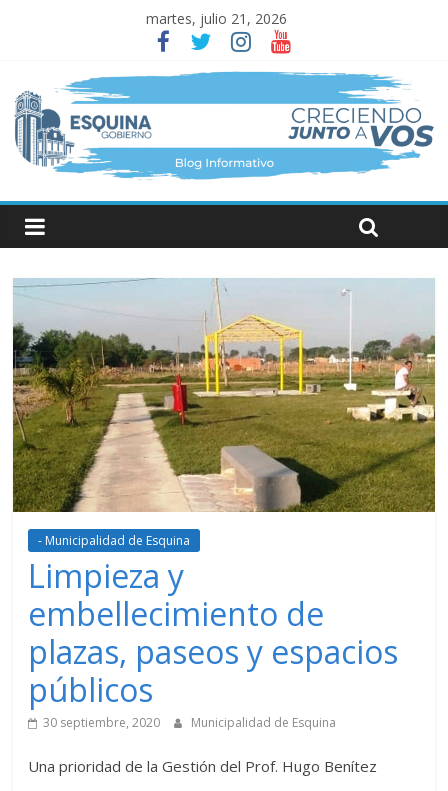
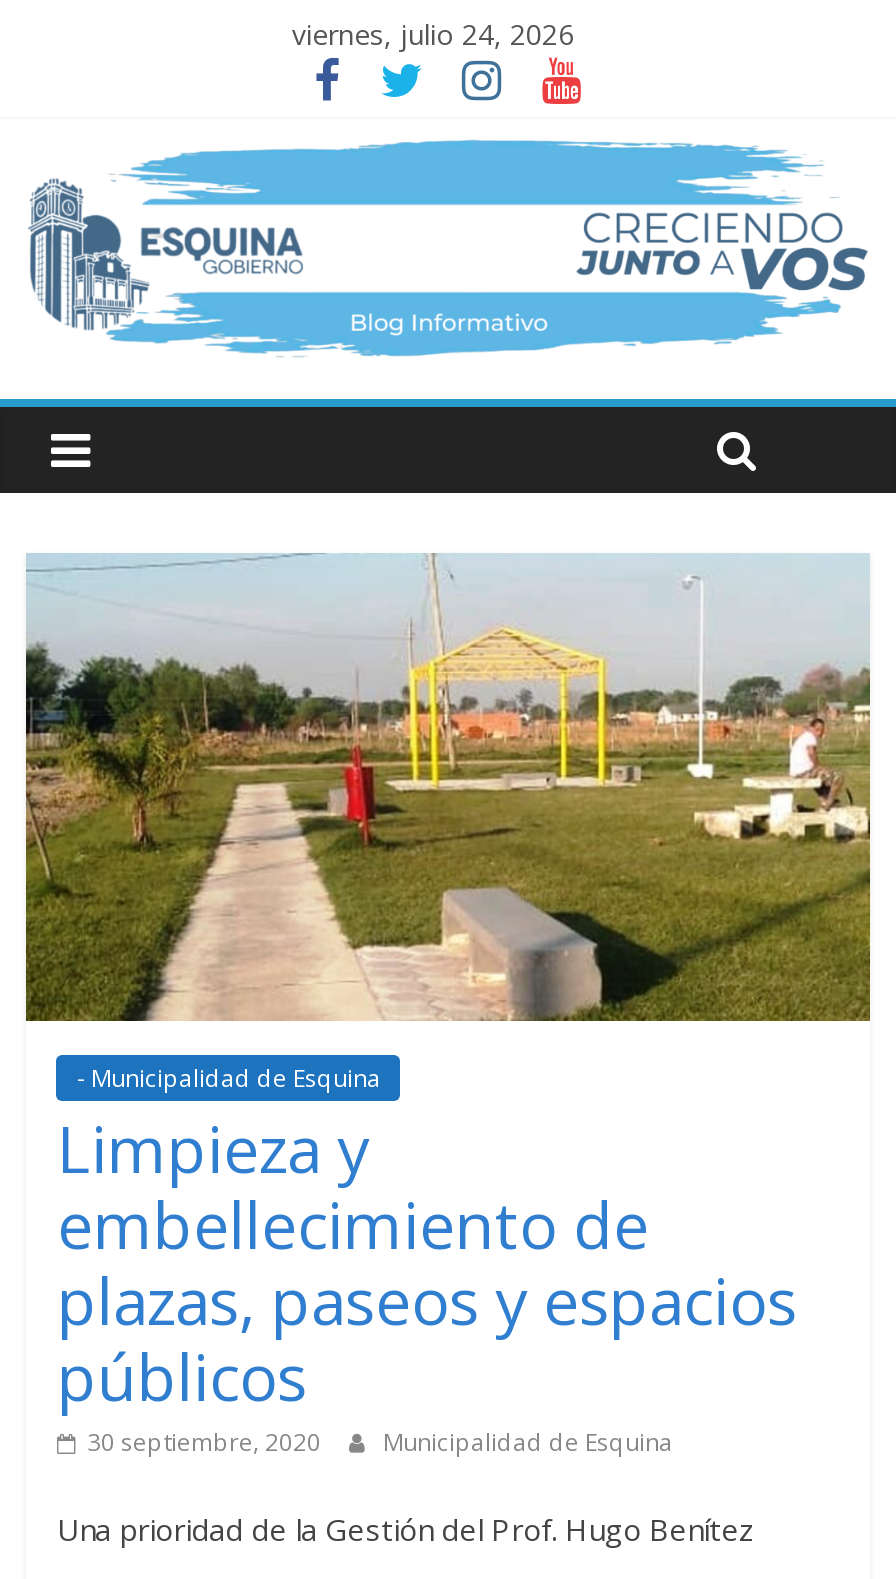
[146,9,287,28] martes, julio 21, 2026 -> [292,15,574,53] viernes, julio 24, 2026

